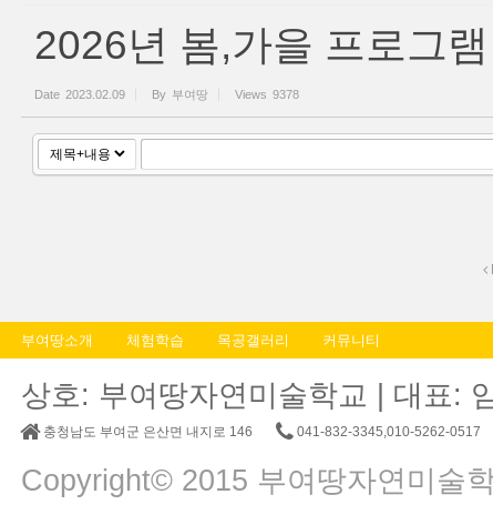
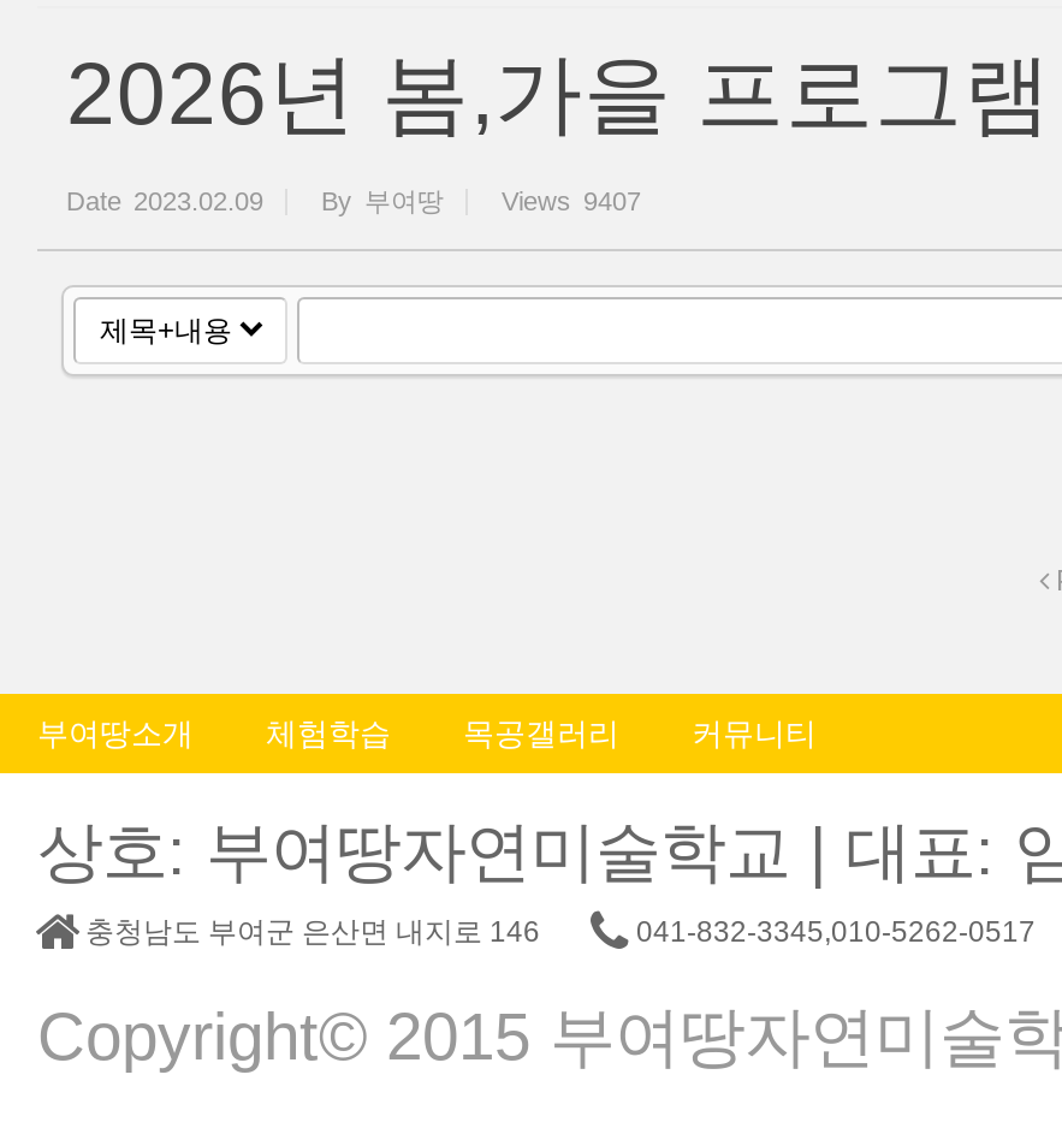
[34,88,299,101] Date 2023.02.09 By 부여땅 Views 9378 -> [66,186,641,215] Date 2023.02.09 By 부여땅 Views 9407

